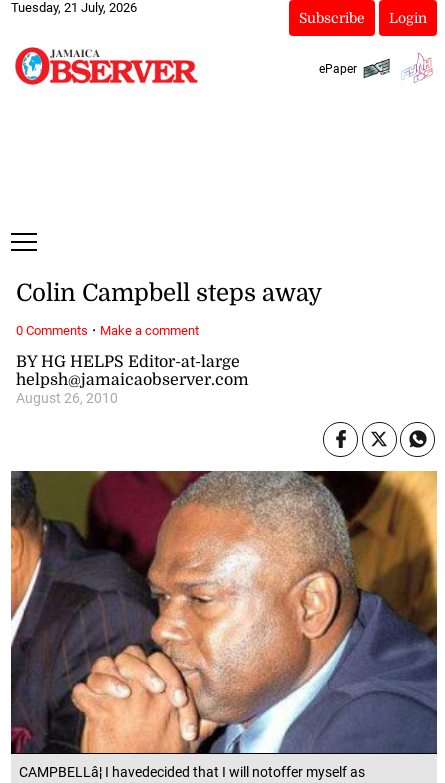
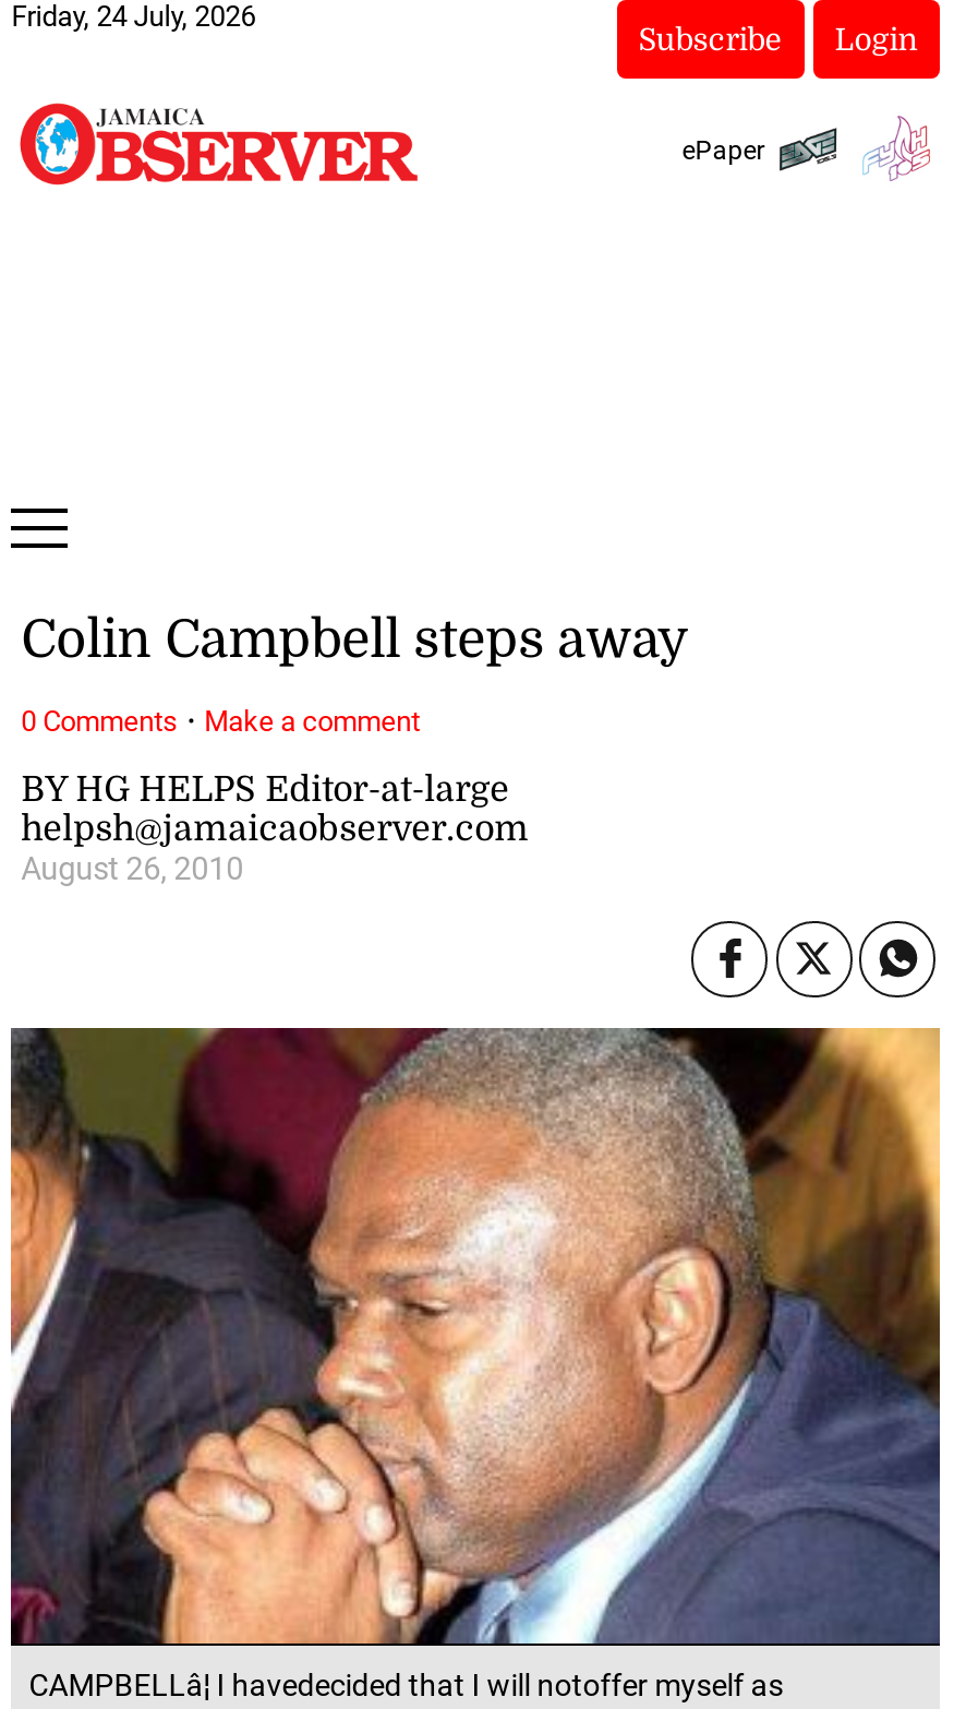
[11,0,137,15] Tuesday, 21 July, 2026 -> [11,0,256,33] Friday, 24 July, 2026

